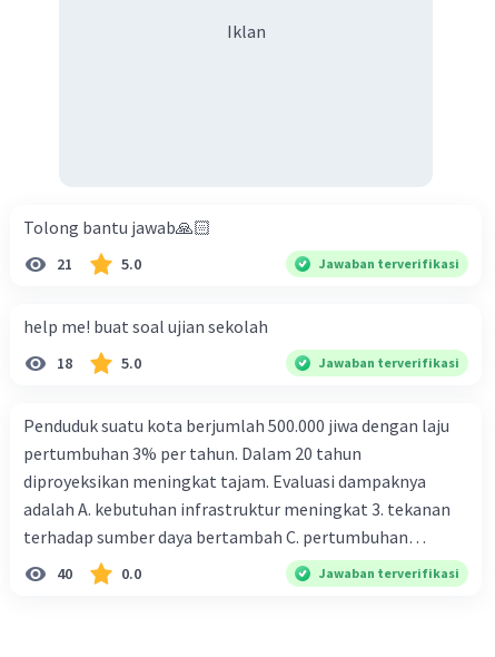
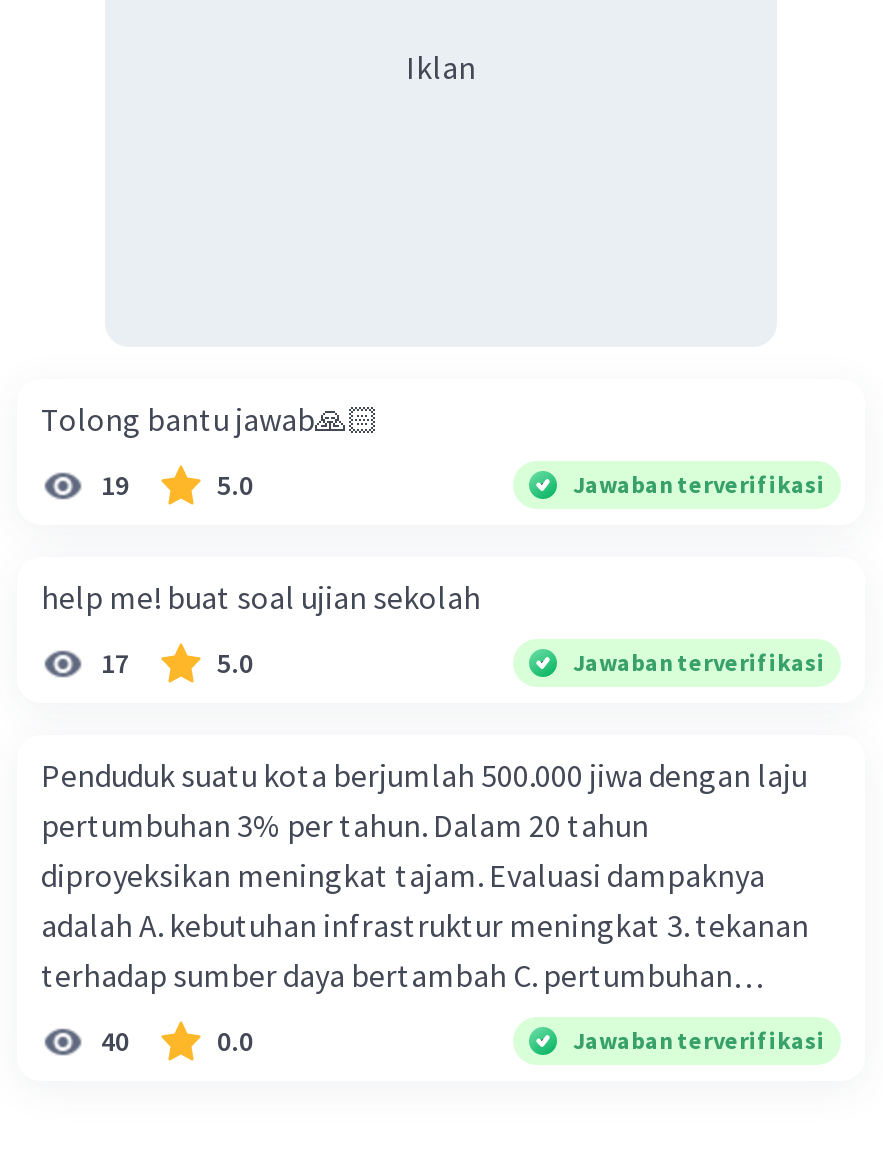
[57,254,72,274] 21 -> [101,467,129,503] 19
[57,353,72,373] 18 -> [101,645,129,681] 17

